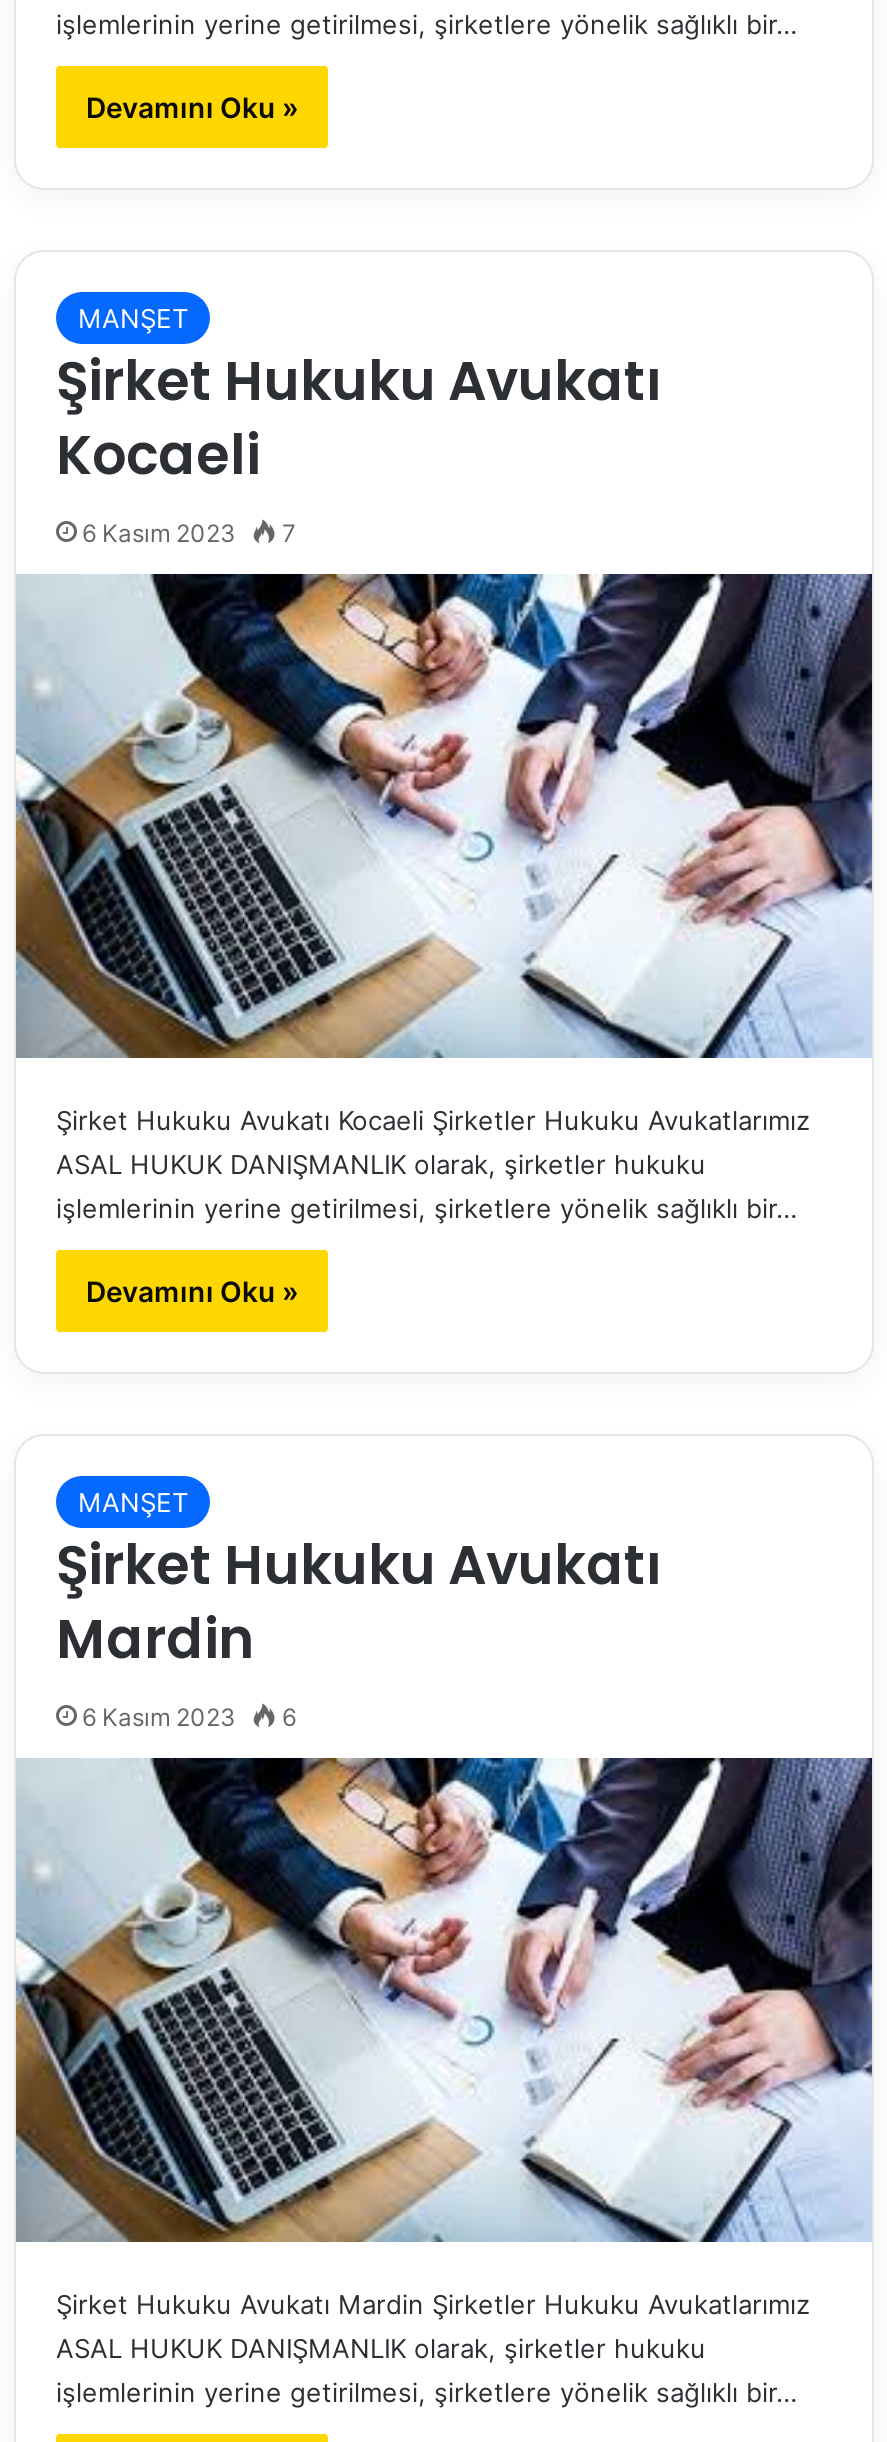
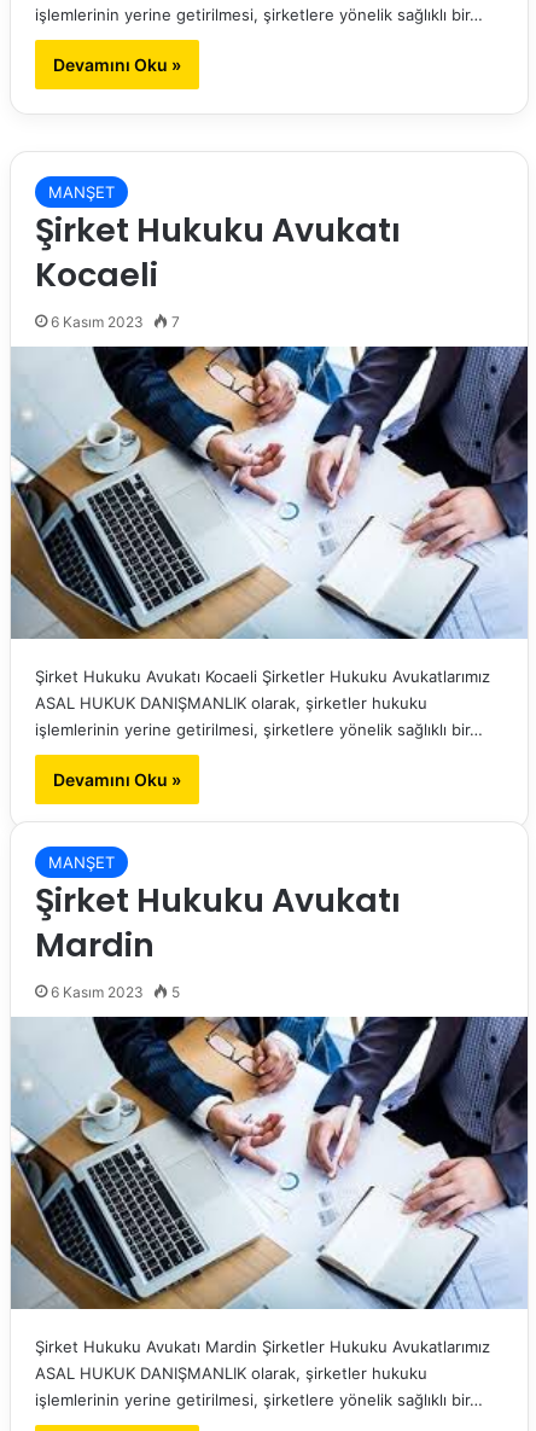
[82,1703,296,1733] 6 Kasım 2023 6 -> [51,983,180,1002] 6 Kasım 2023 5

